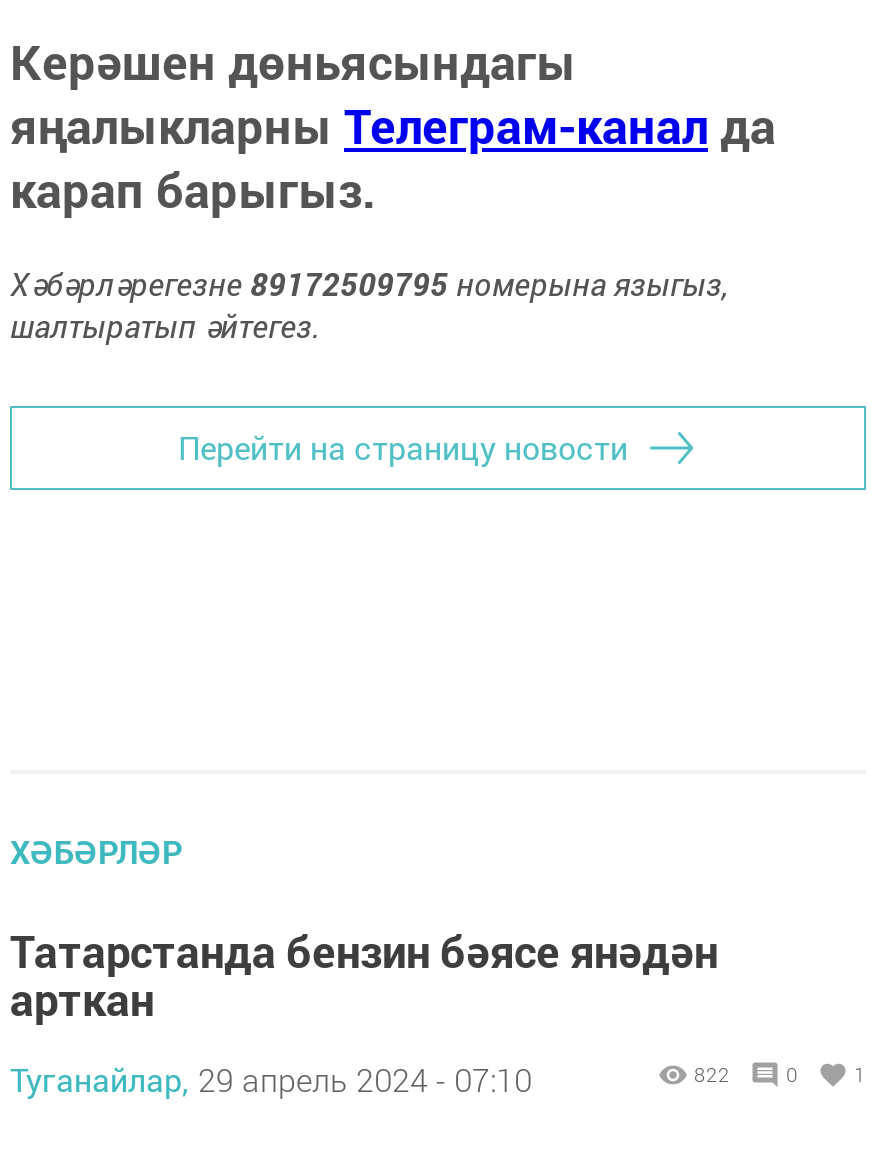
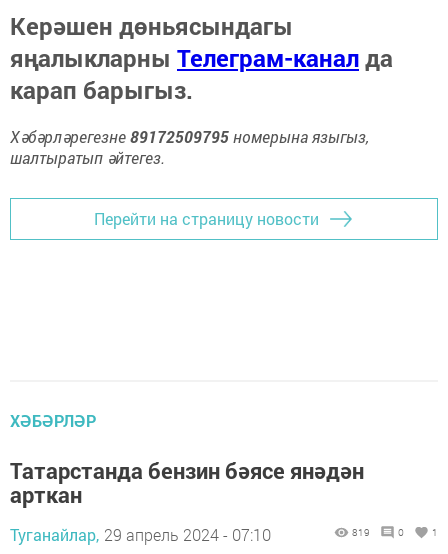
[694,1061,730,1087] 822 -> [352,526,370,539] 819

